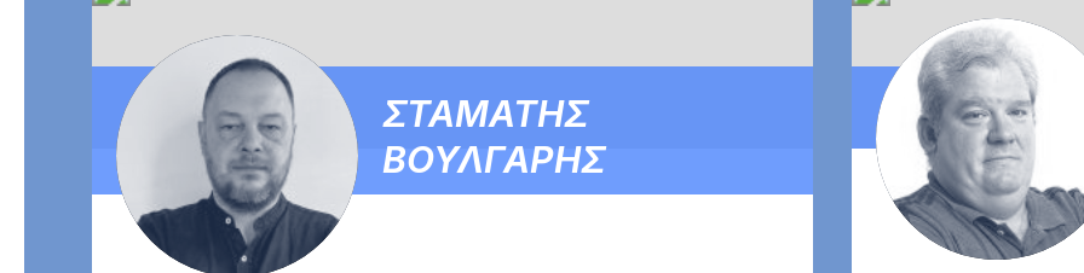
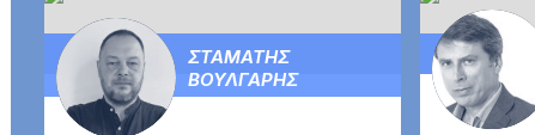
[859,27,1077,261] [image] -> [433,13,531,125] [image]

